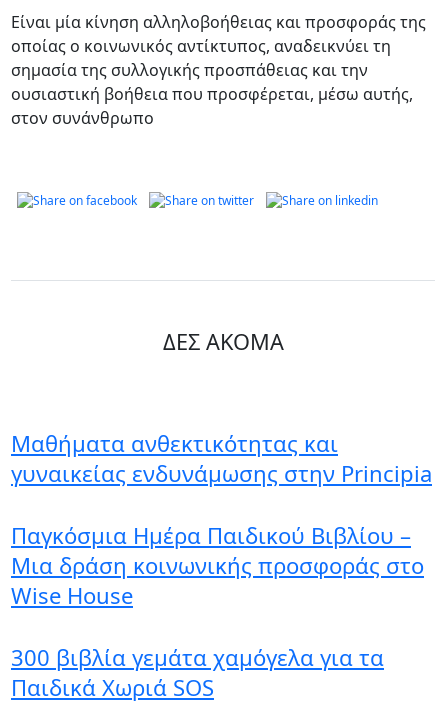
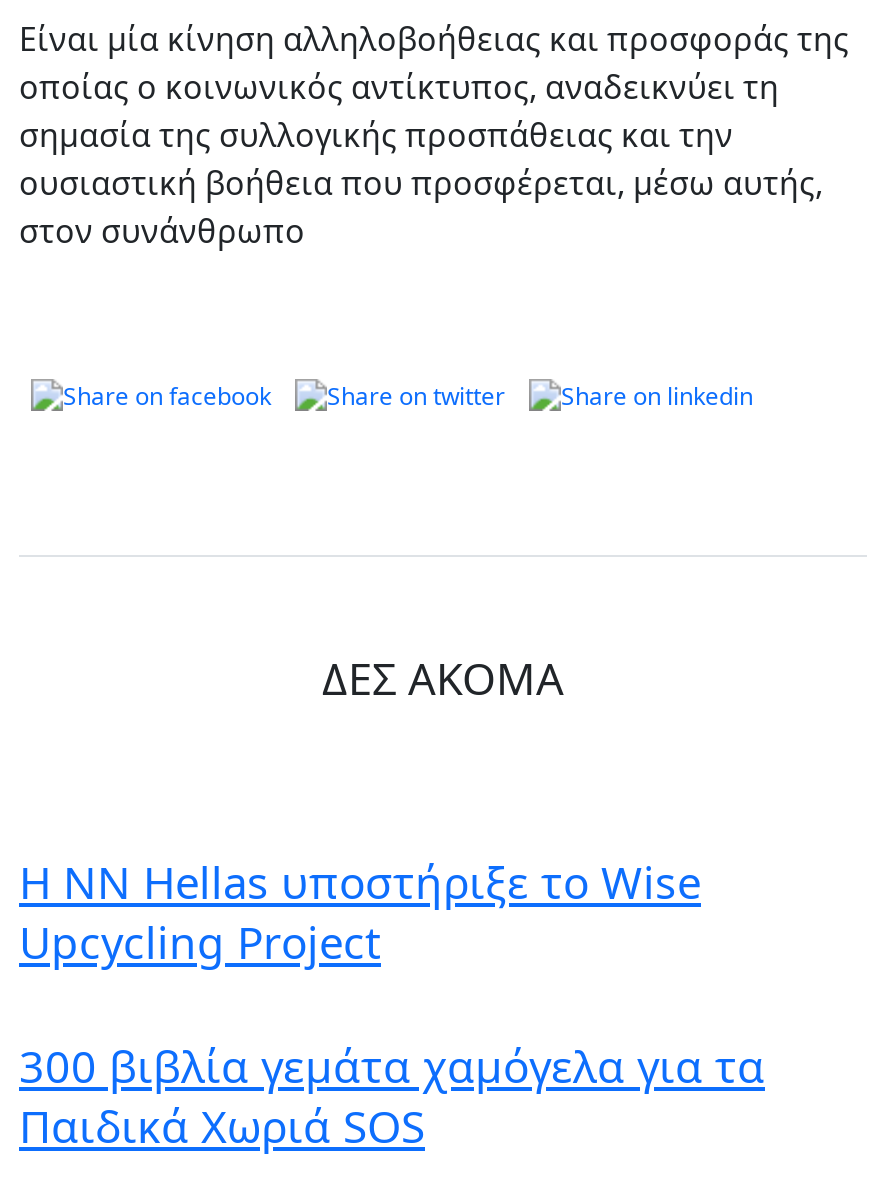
[11,428,432,610] Μαθήματα ανθεκτικότητας και | γυναικείας ενδυνάμωσης στην Principia | Παγκόσμια Ημέρα Παιδικού Βιβλίου – | Μια δράση κοινωνικής προσφοράς στο | Wise House -> [19,852,701,972] Η NN Hellas υποστήριξε το Wise | Upcycling Project

